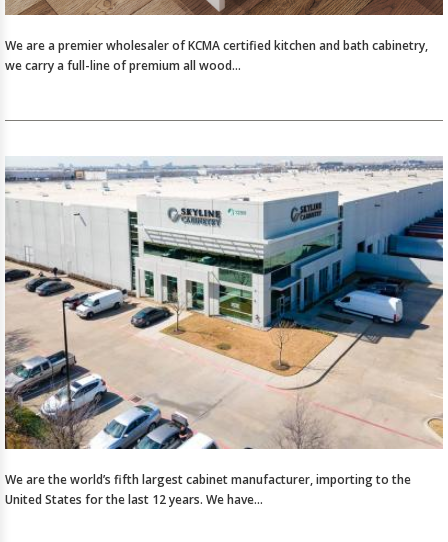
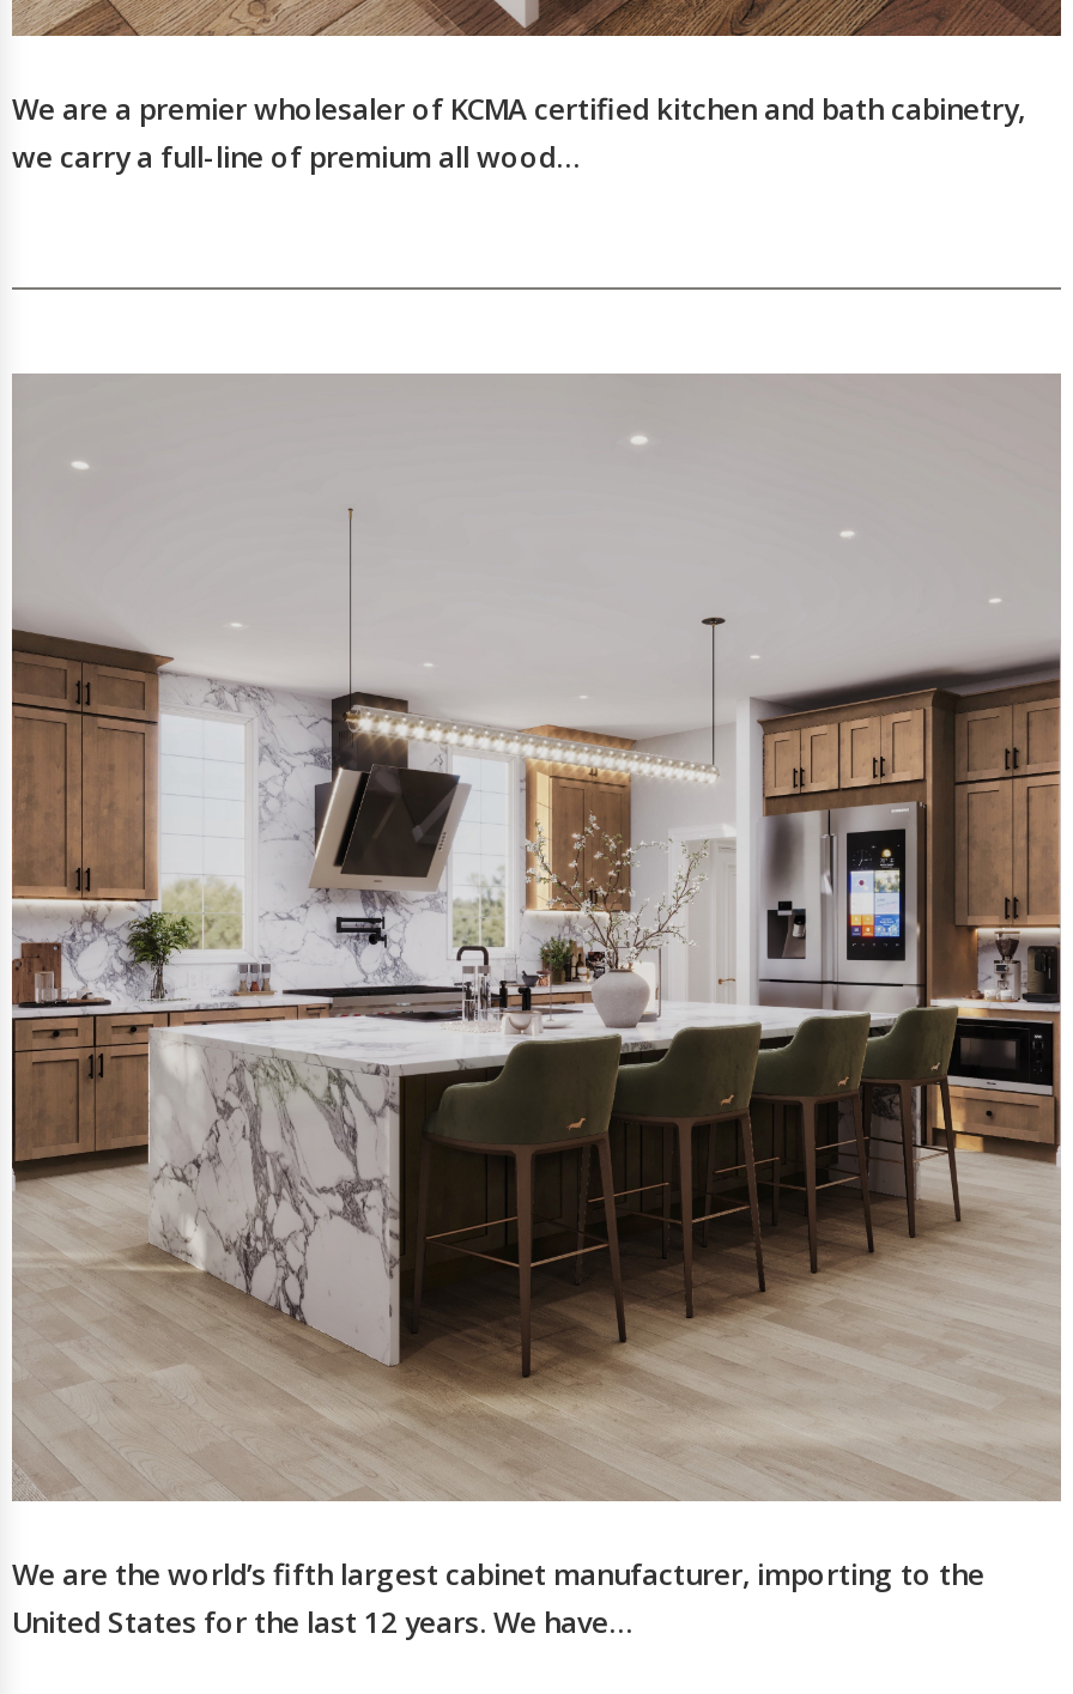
[5,157,443,450] [image] -> [10,374,1061,1504] [image]

